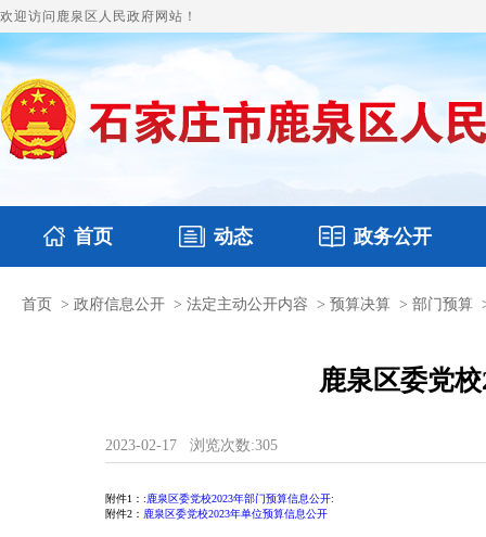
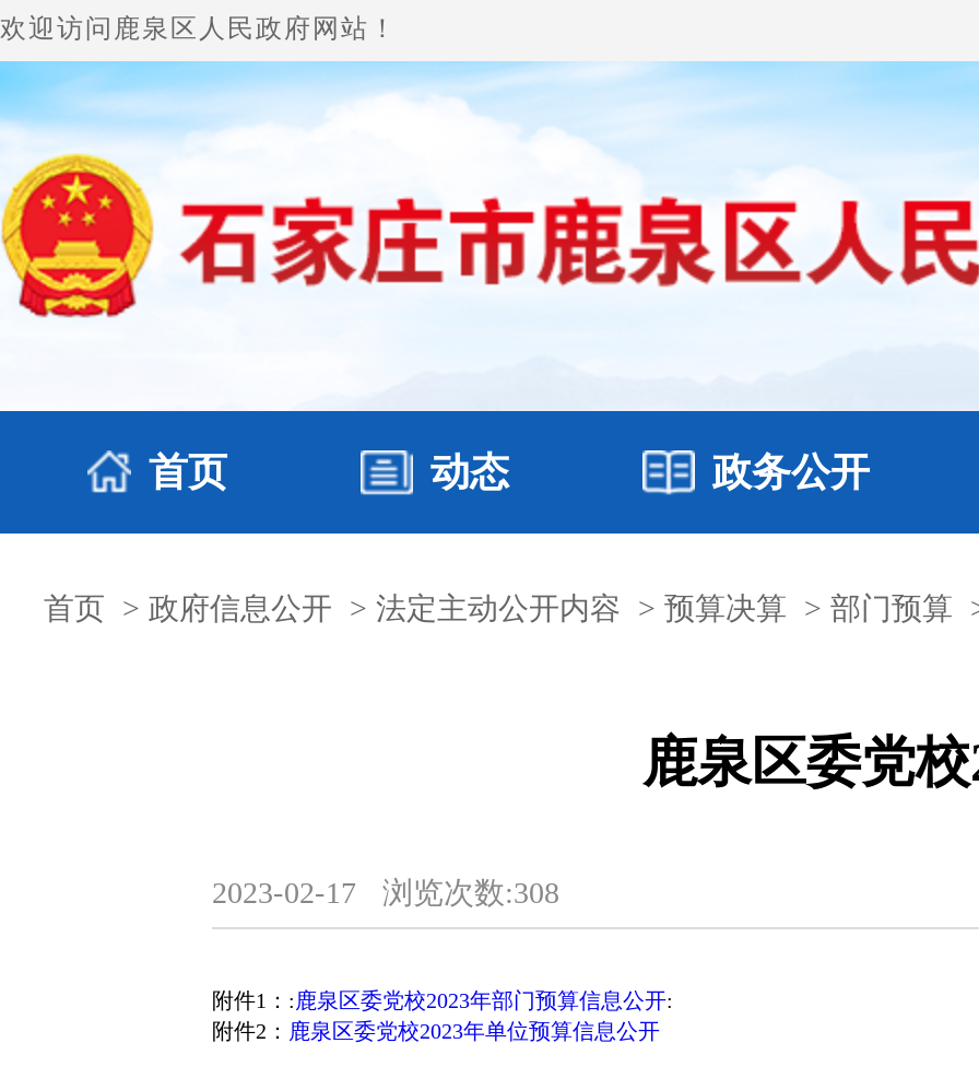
[105,437,278,453] 2023-02-17浏览次数:305 -> [212,877,559,910] 2023-02-17浏览次数:308

